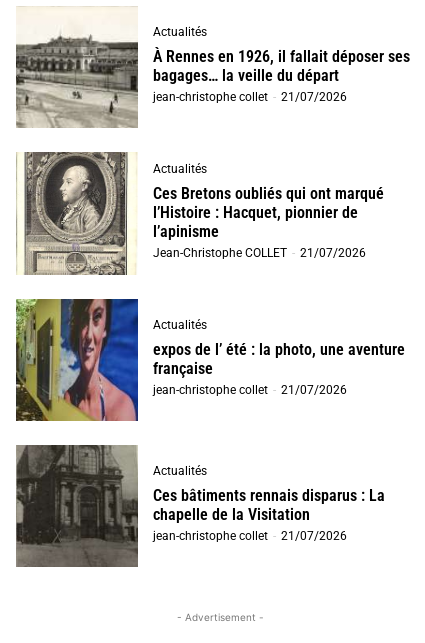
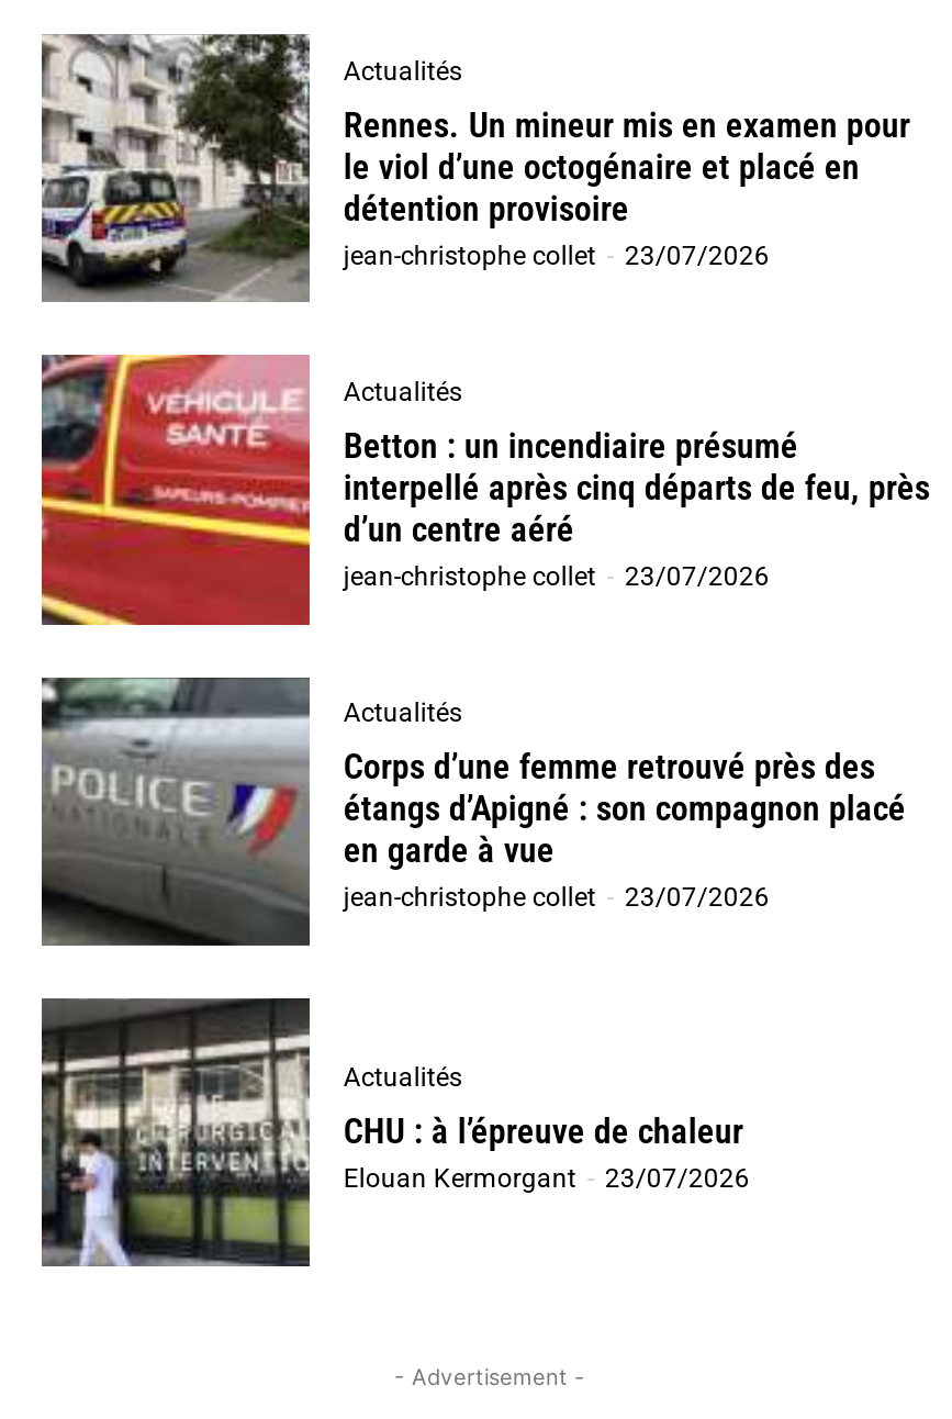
[16,6,410,128] [image] | À Rennes en 1926, il fallait déposer ses | bagages… la veille du départ | jean-christophe collet - 21/07/2026 -> [40,15,910,303] [image] | Rennes. Un mineur mis en examen pour | le viol d’une octogénaire et placé en | détention provisoire | jean-christophe collet - 23/07/2026
[16,151,384,276] [image] | Ces Bretons oubliés qui ont marqué | l’Histoire : Hacquet, pionnier de | l’apinisme | Jean-Christophe COLLET - 21/07/2026 -> [40,354,930,628] [image] | Betton : un incendiaire présumé | interpellé après cinq départs de feu, près | d’un centre aéré | jean-christophe collet - 23/07/2026
[16,298,405,422] [image] | expos de l’ été : la photo, une aventure | française | jean-christophe collet - 21/07/2026 -> [40,677,906,949] [image] | Corps d’une femme retrouvé près des | étangs d’Apigné : son compagnon placé | en garde à vue | jean-christophe collet - 23/07/2026
[16,444,385,567] [image] | Ces bâtiments rennais disparus : La | chapelle de la Visitation | jean-christophe collet - 21/07/2026 -> [42,997,750,1267] [image] | CHU : à l’épreuve de chaleur | Elouan Kermorgant - 23/07/2026

